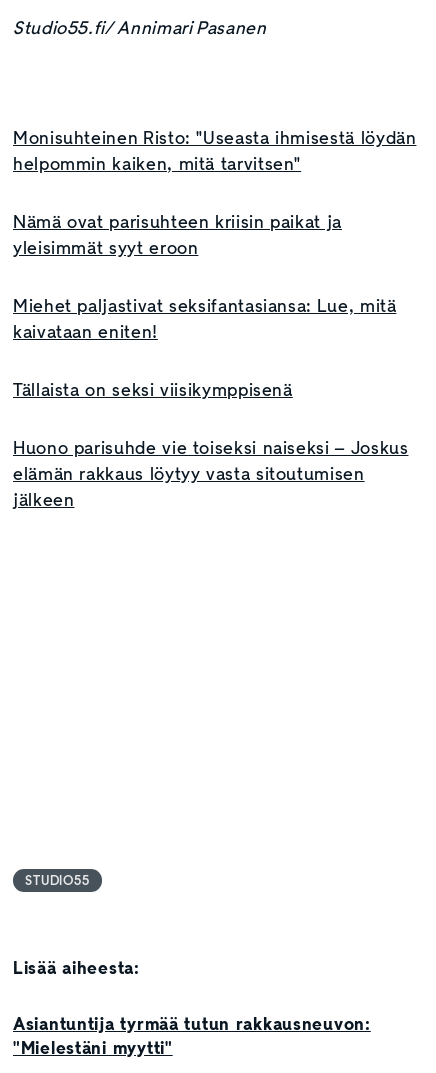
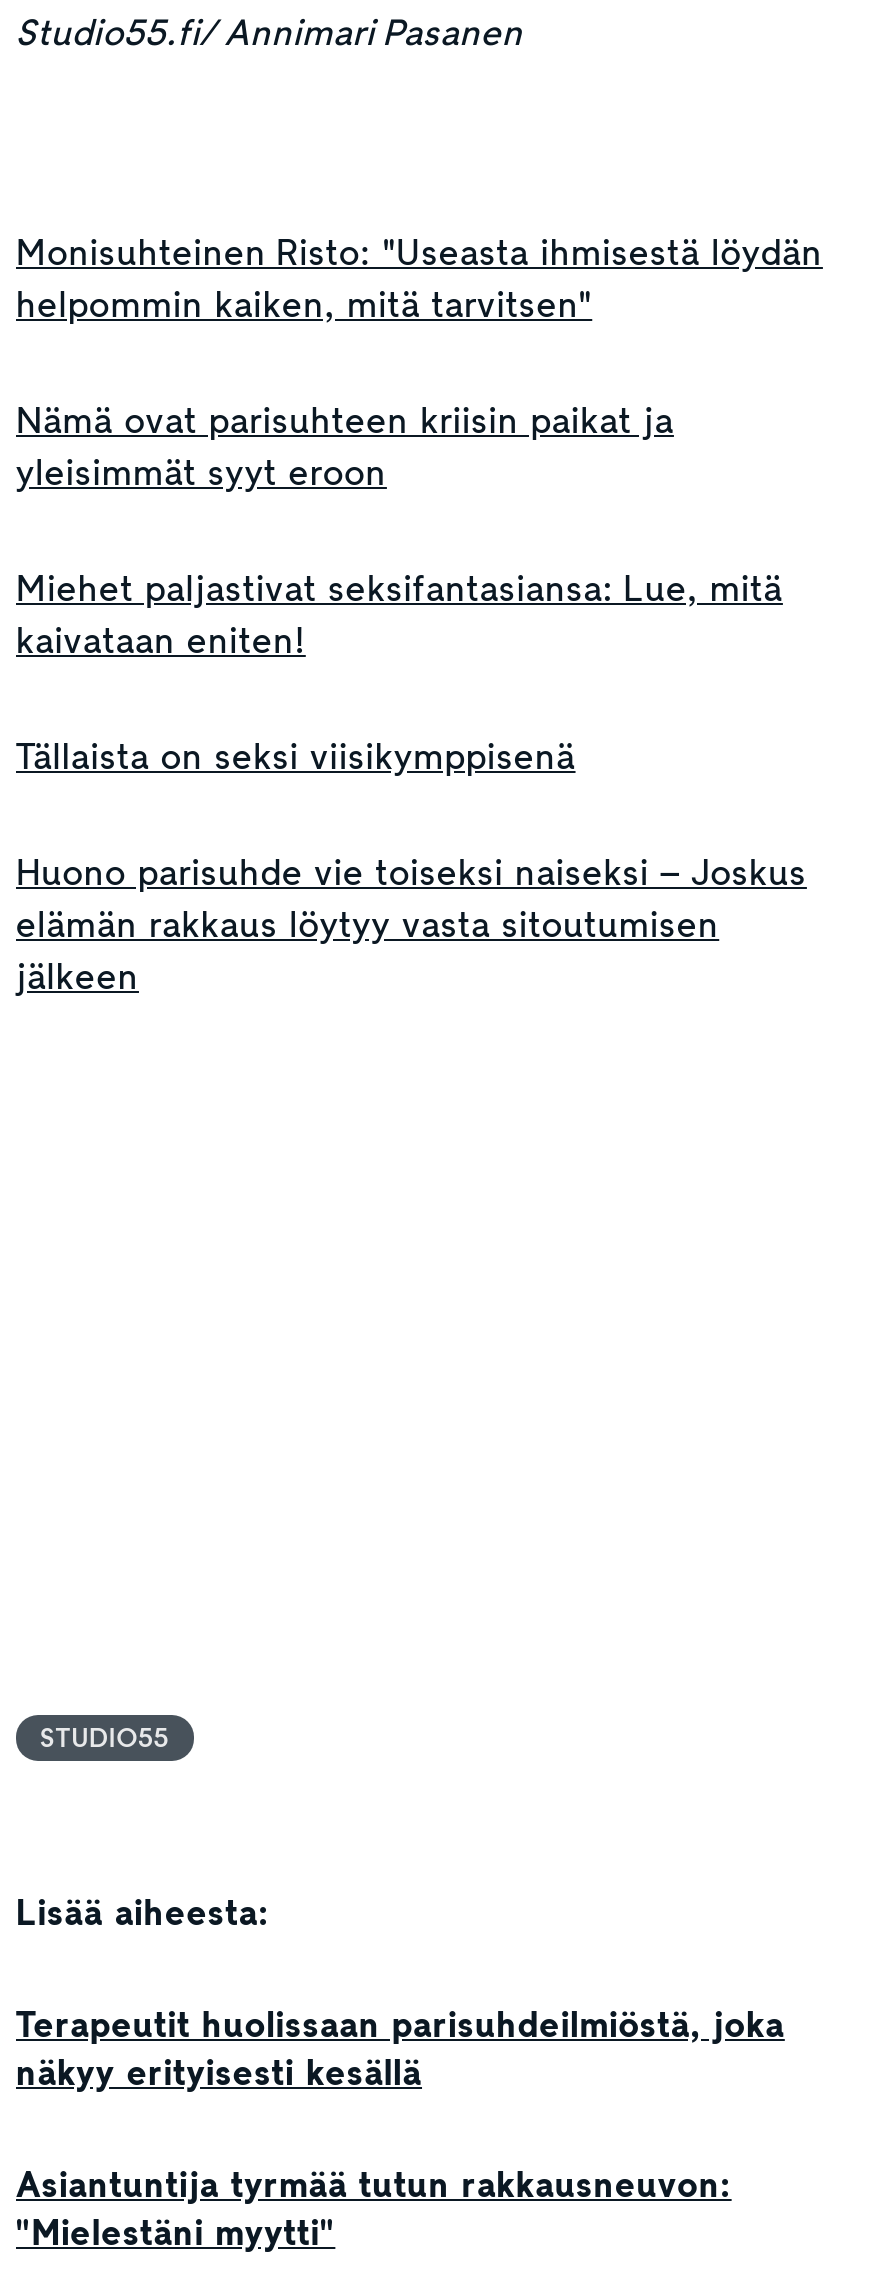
none -> [16,2001,785,2097] Terapeutit huolissaan parisuhdeilmiöstä, joka | näkyy erityisesti kesällä

